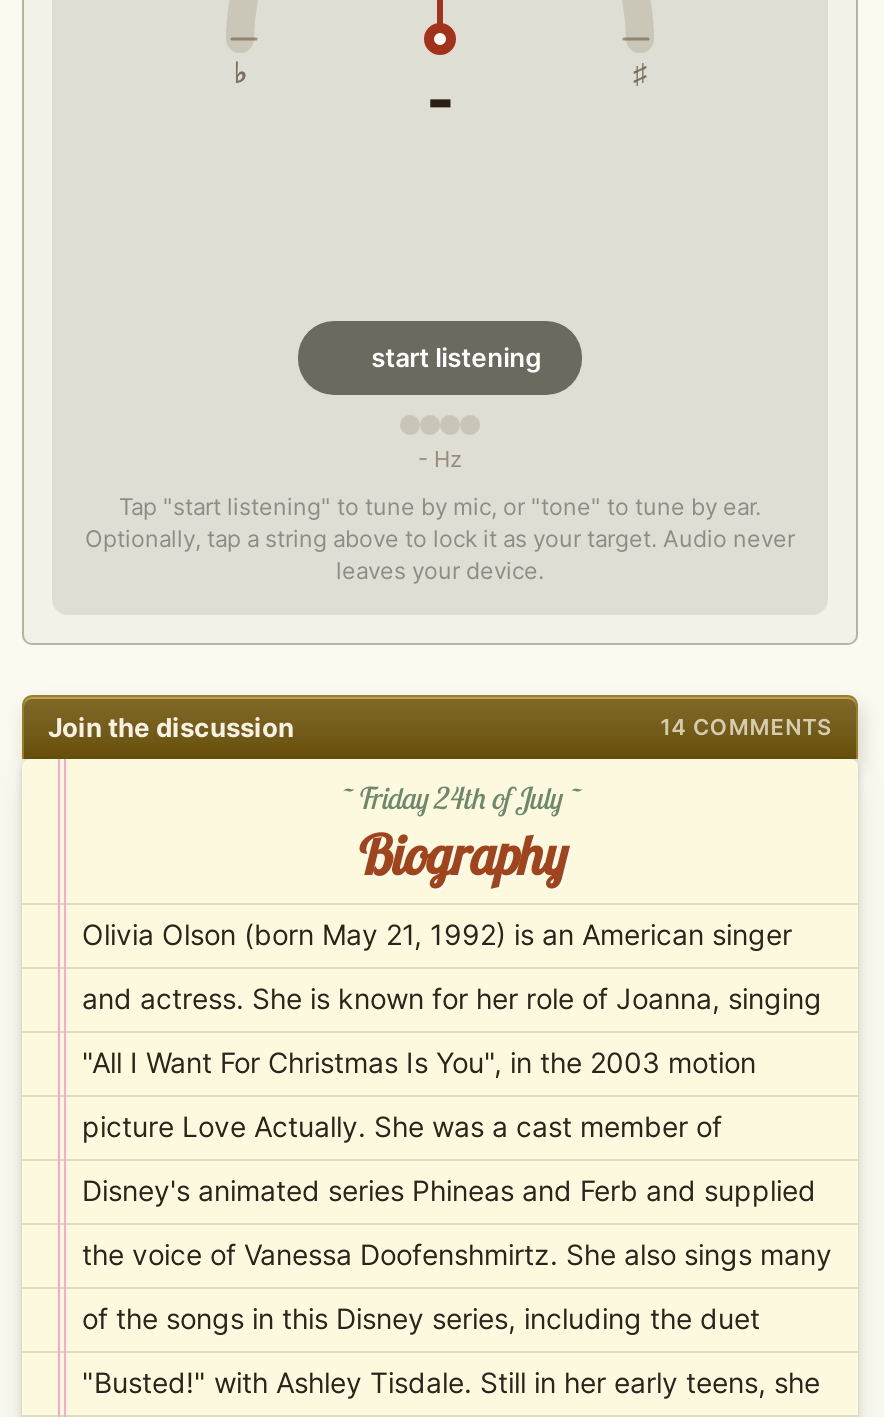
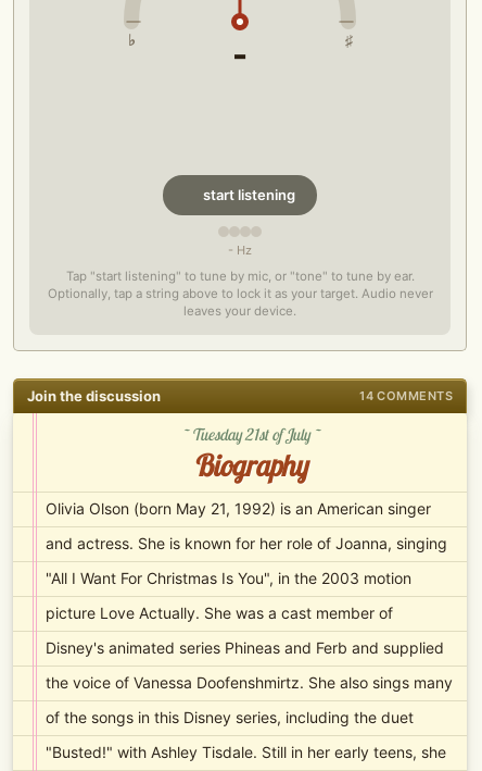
[338,779,578,817] ~ Friday 24th of July ~ -> [181,424,319,445] ~ Tuesday 21st of July ~

